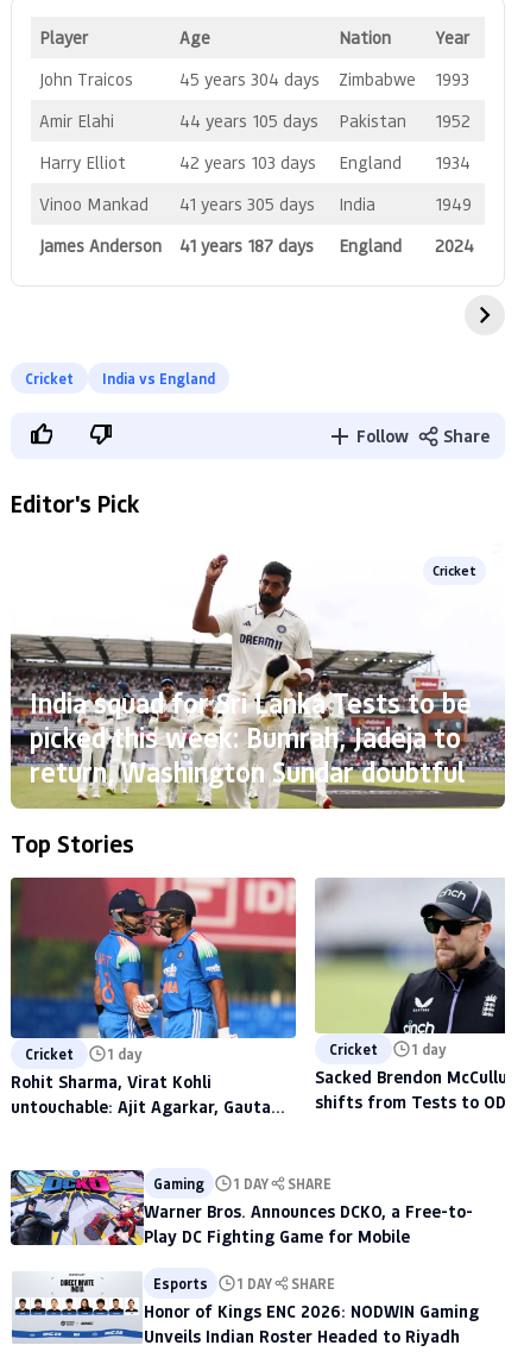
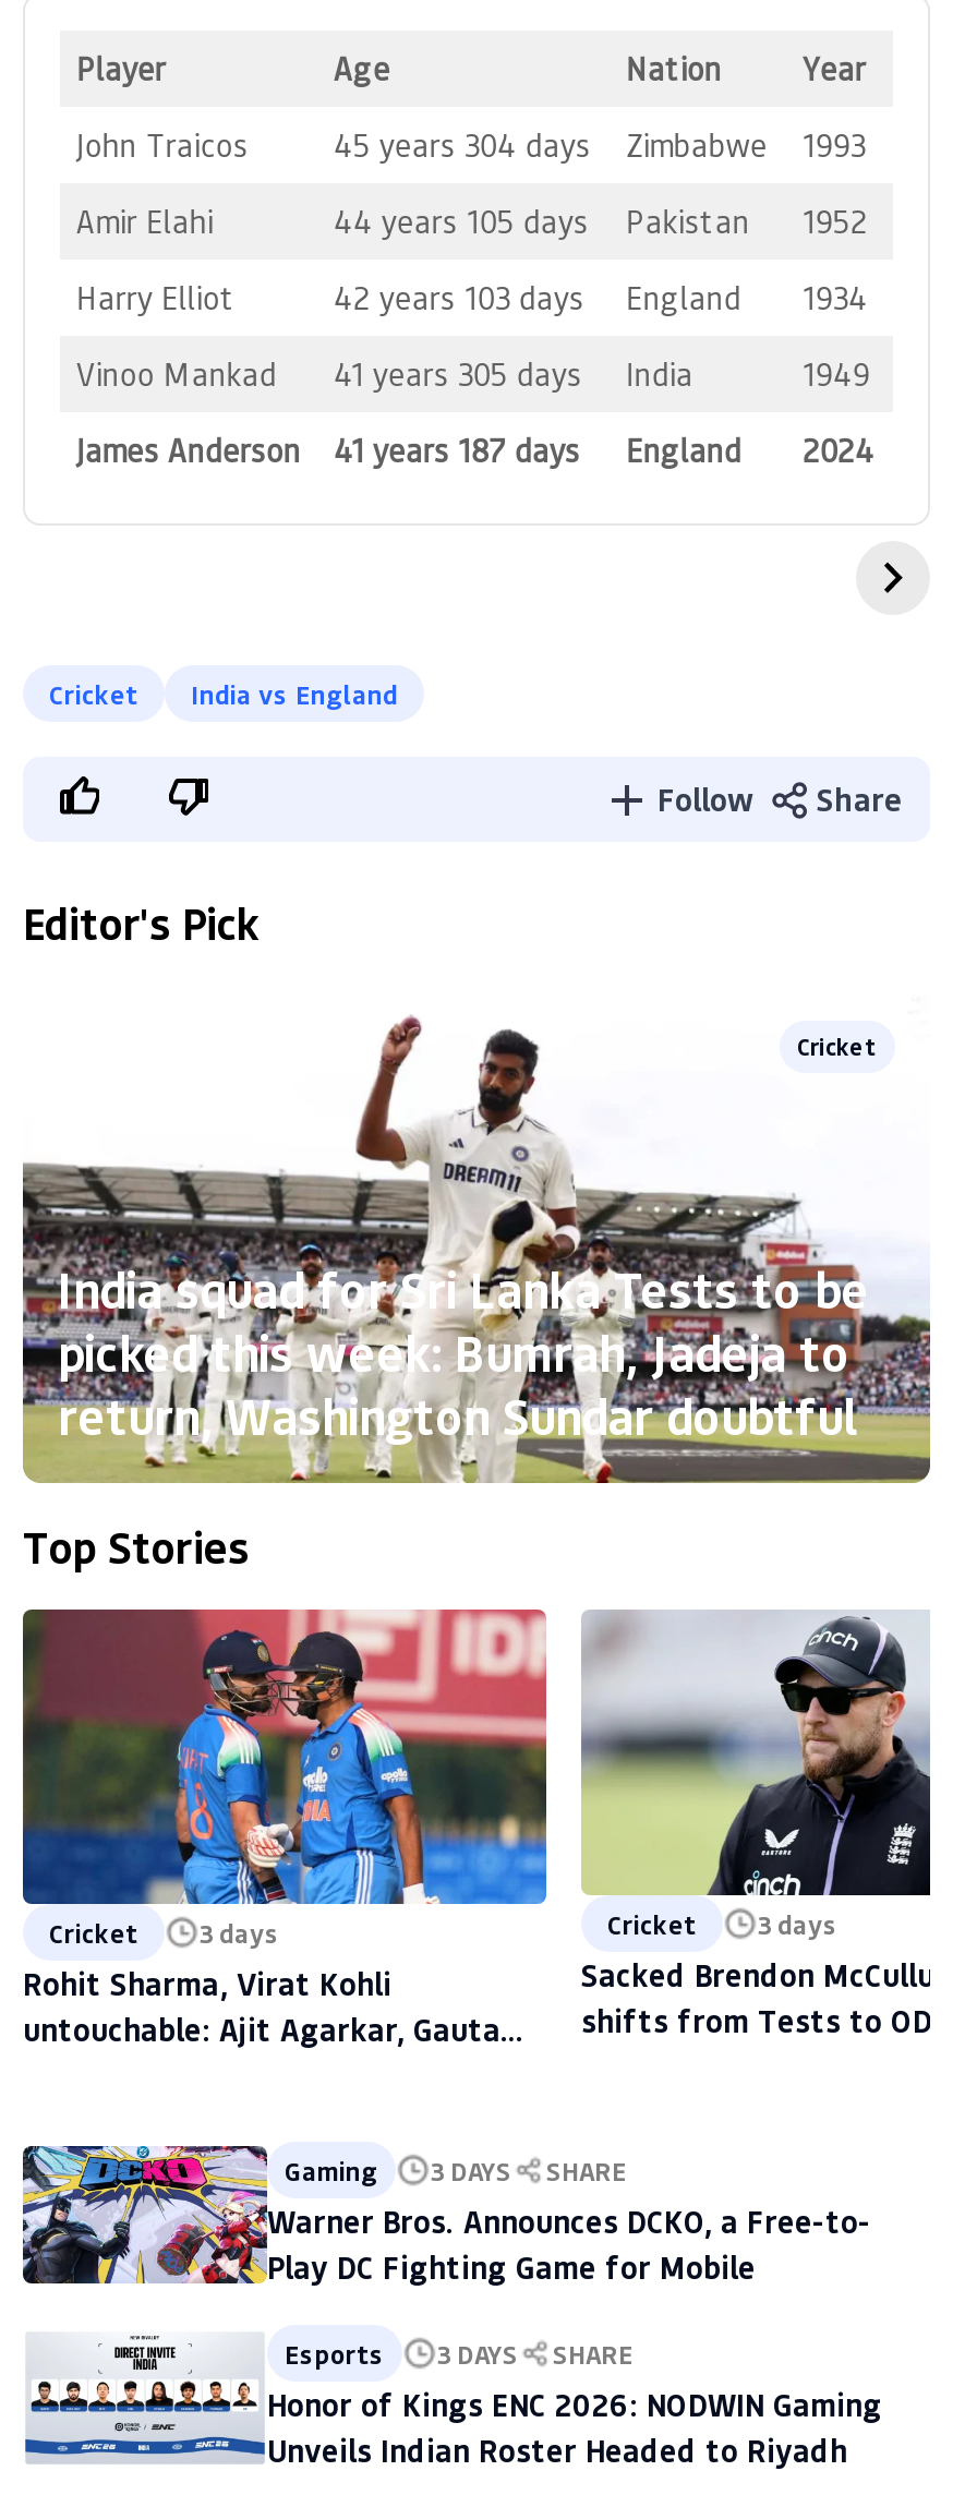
[25,1044,143,1063] Cricket 1 day -> [49,1915,280,1950] Cricket 3 days
[329,1040,447,1059] Cricket 1 day -> [607,1907,839,1941] Cricket 3 days
[153,1174,332,1193] Gaming 1 DAY SHARE -> [285,2153,627,2187] Gaming 3 DAYS SHARE
[153,1274,335,1293] Esports 1 DAY SHARE -> [285,2336,634,2371] Esports 3 DAYS SHARE

